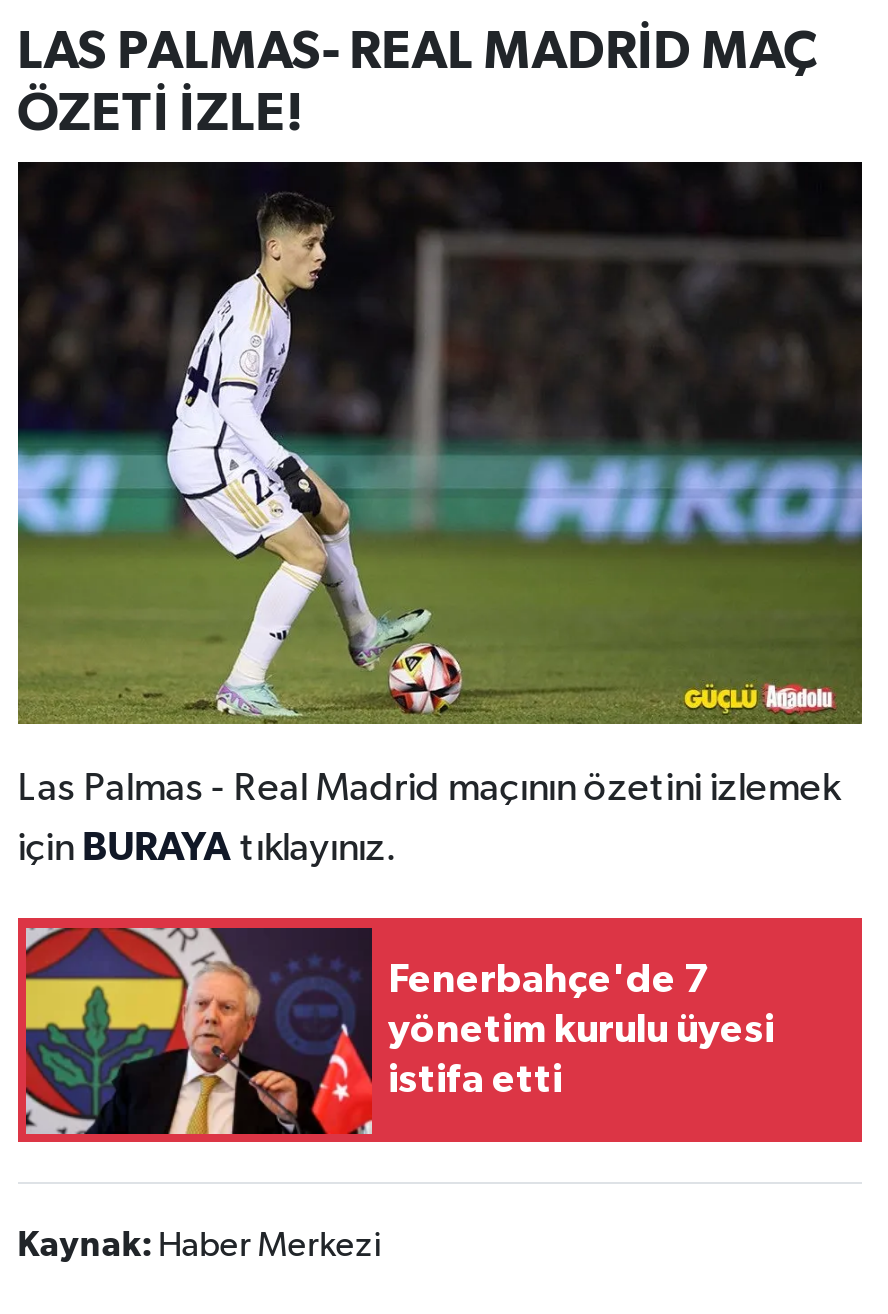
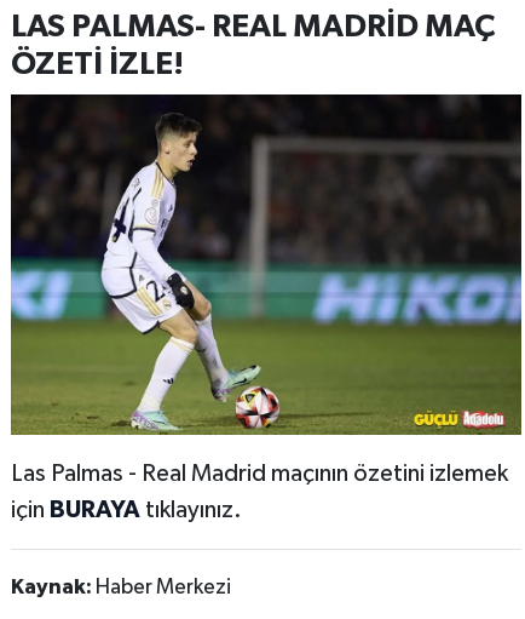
[16,916,864,1144] [image] | Fenerbahçe'de 7 | yönetim kurulu üyesi | istifa etti -> none

